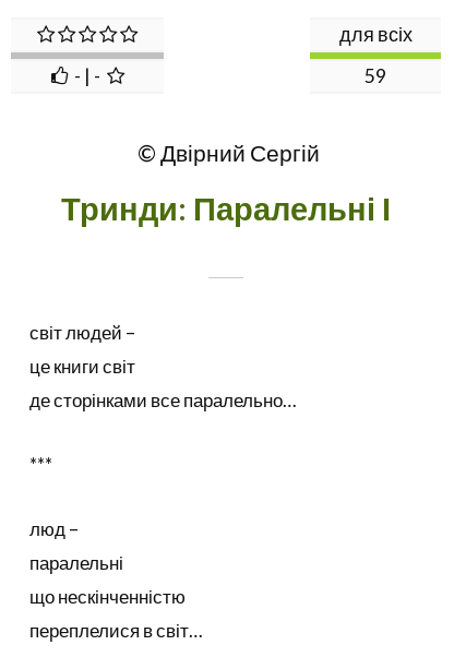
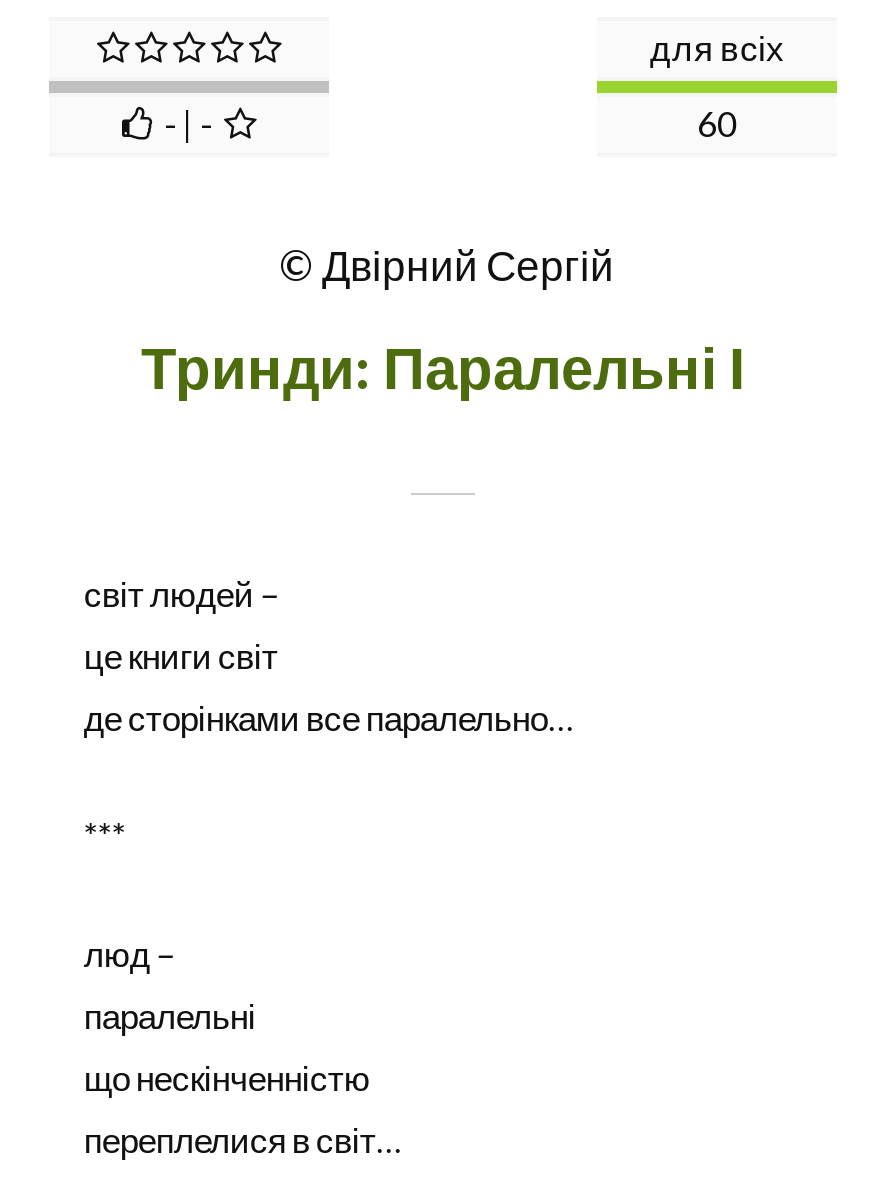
[365,64,386,87] 59 -> [697,103,737,145] 60

